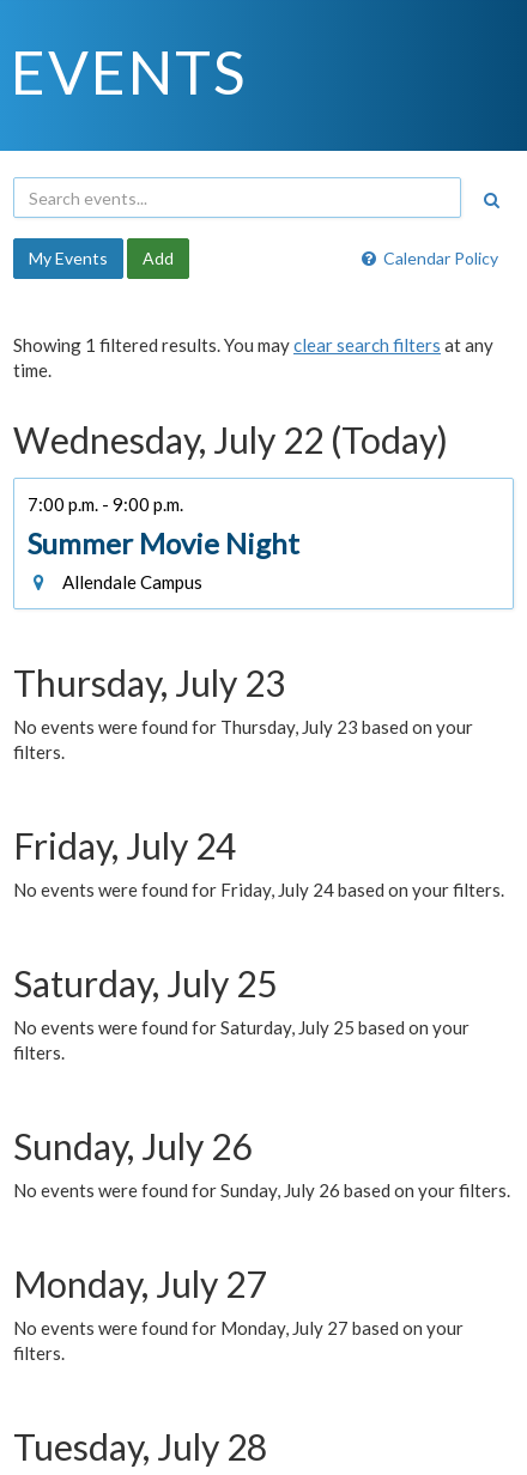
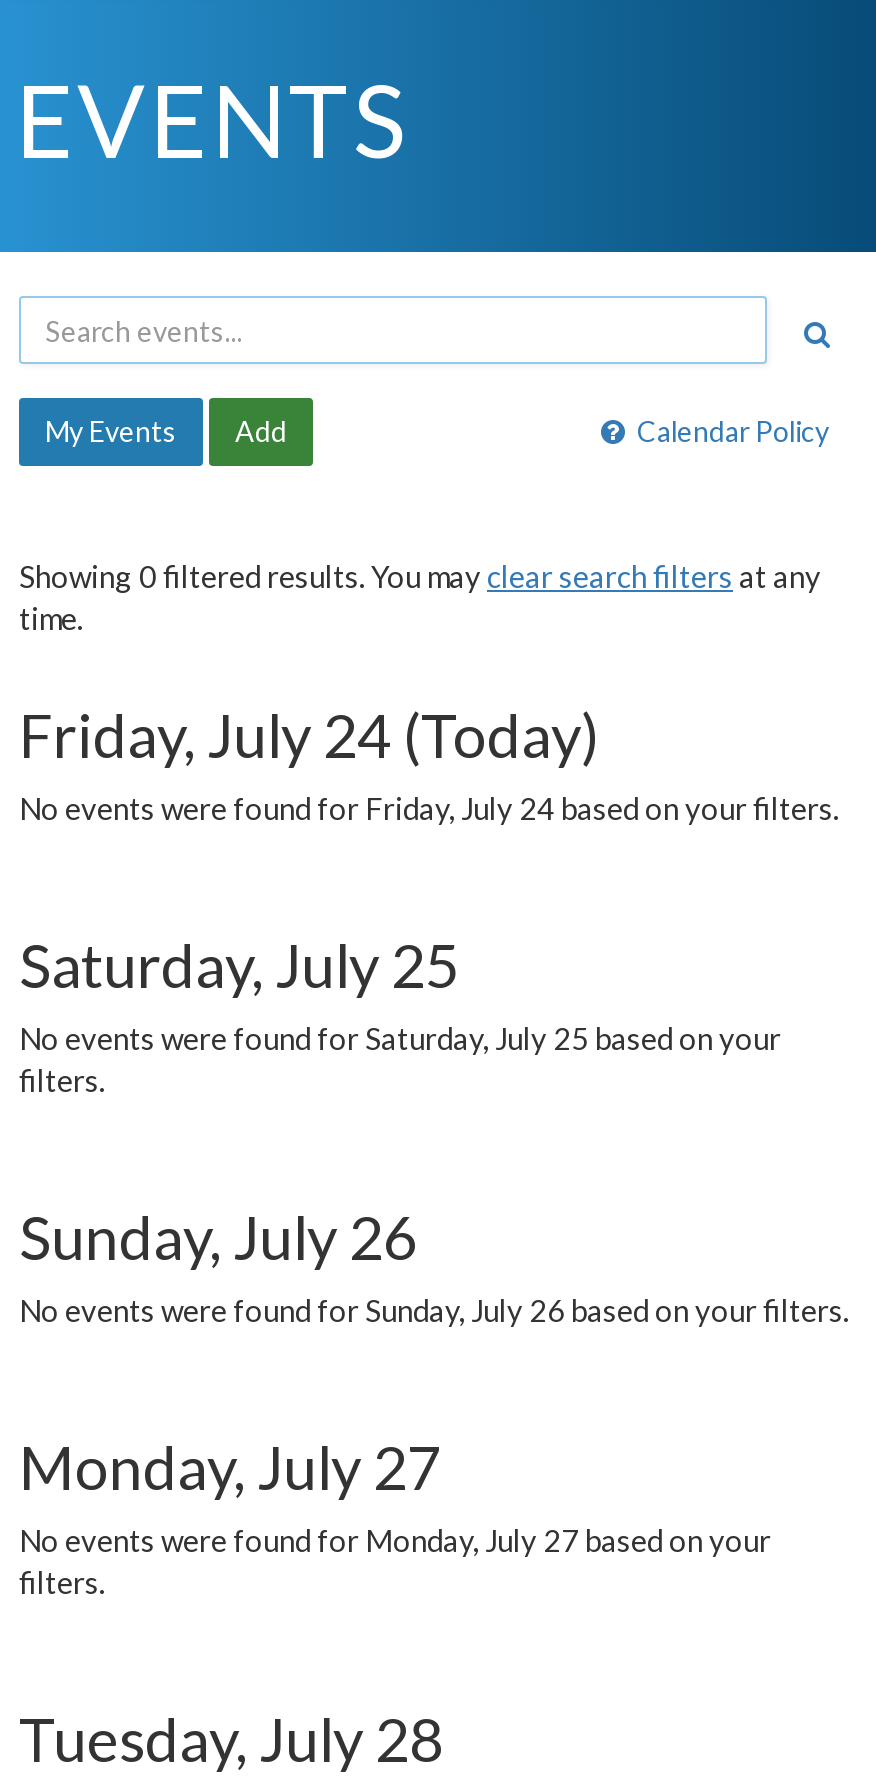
[13,334,493,356] Showing 1 filtered results. You may clear search filters at any -> [19,558,821,594] Showing 0 filtered results. You may clear search filters at any
[13,418,473,867] Wednesday, July 22 (Today) | 7:00 p.m. - 9:00 p.m. | Summer Movie Night | Allendale Campus | Thursday, July 23 | No events were found for Thursday, July 23 based on your | filters. | Friday, July 24 -> [19,698,599,770] Friday, July 24 (Today)

